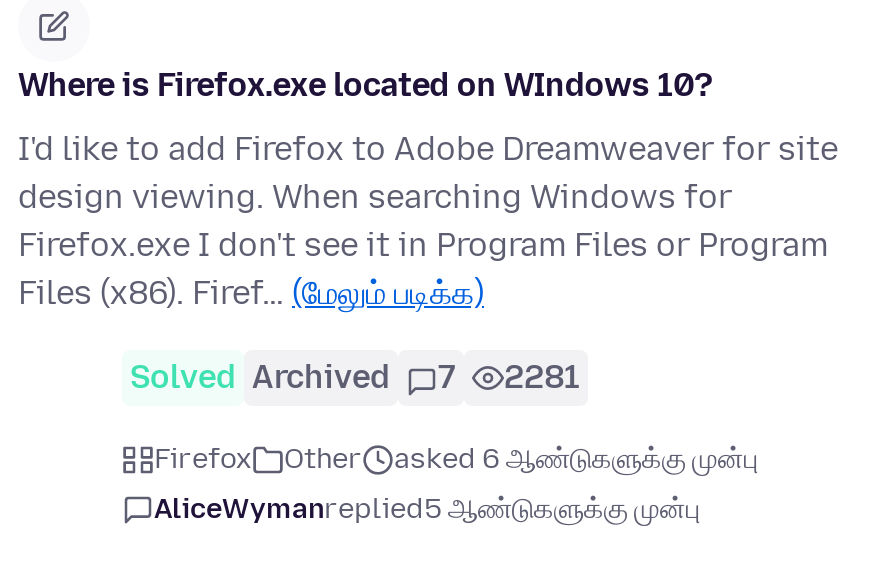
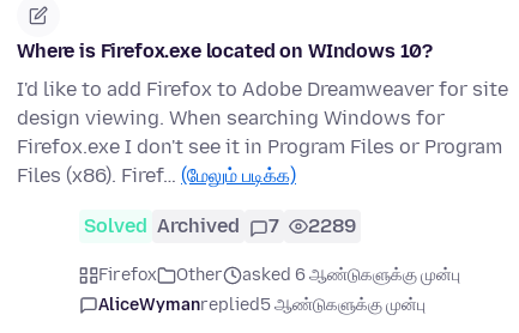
[130,359,580,397] Solved Archived 7 2281 -> [84,215,356,238] Solved Archived 7 2289

